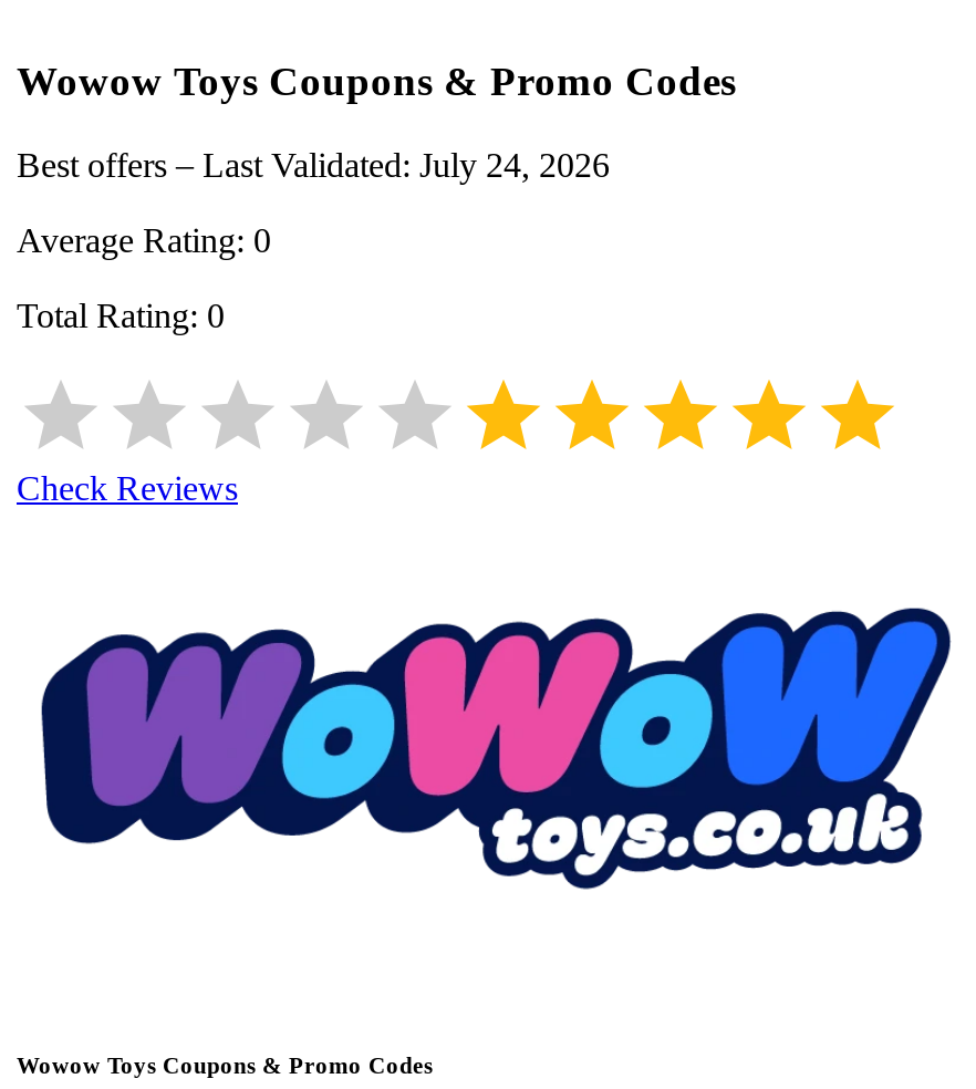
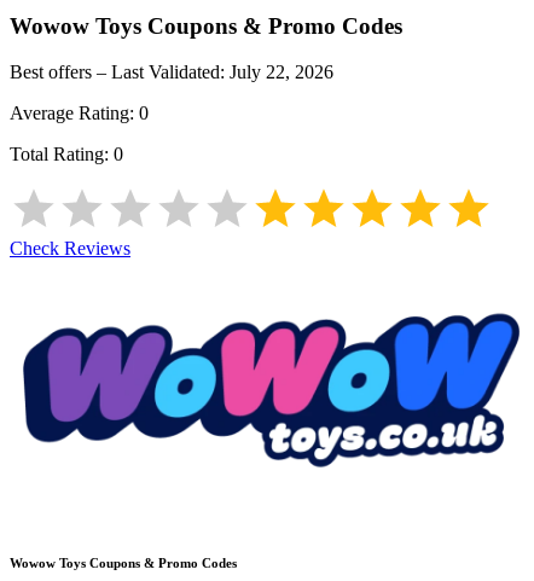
[17,147,610,185] Best offers – Last Validated: July 24, 2026 -> [10,62,333,83] Best offers – Last Validated: July 22, 2026

